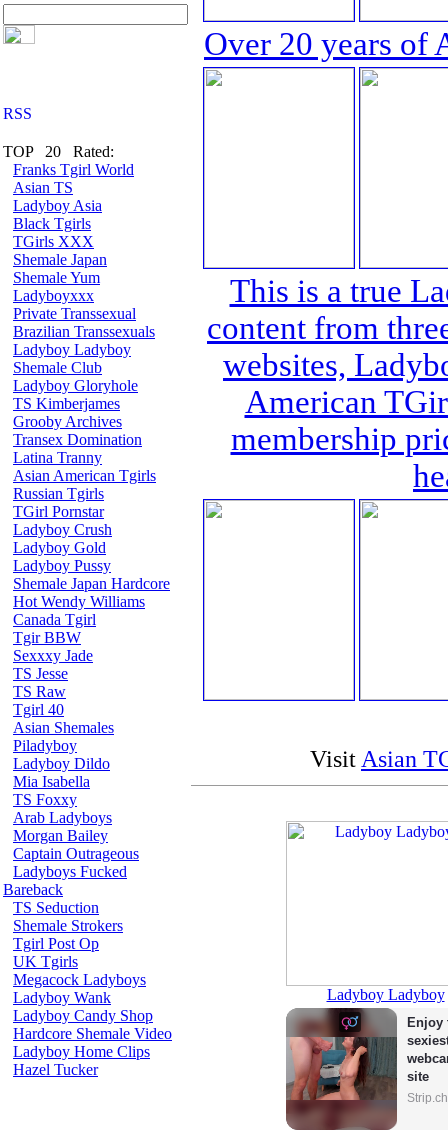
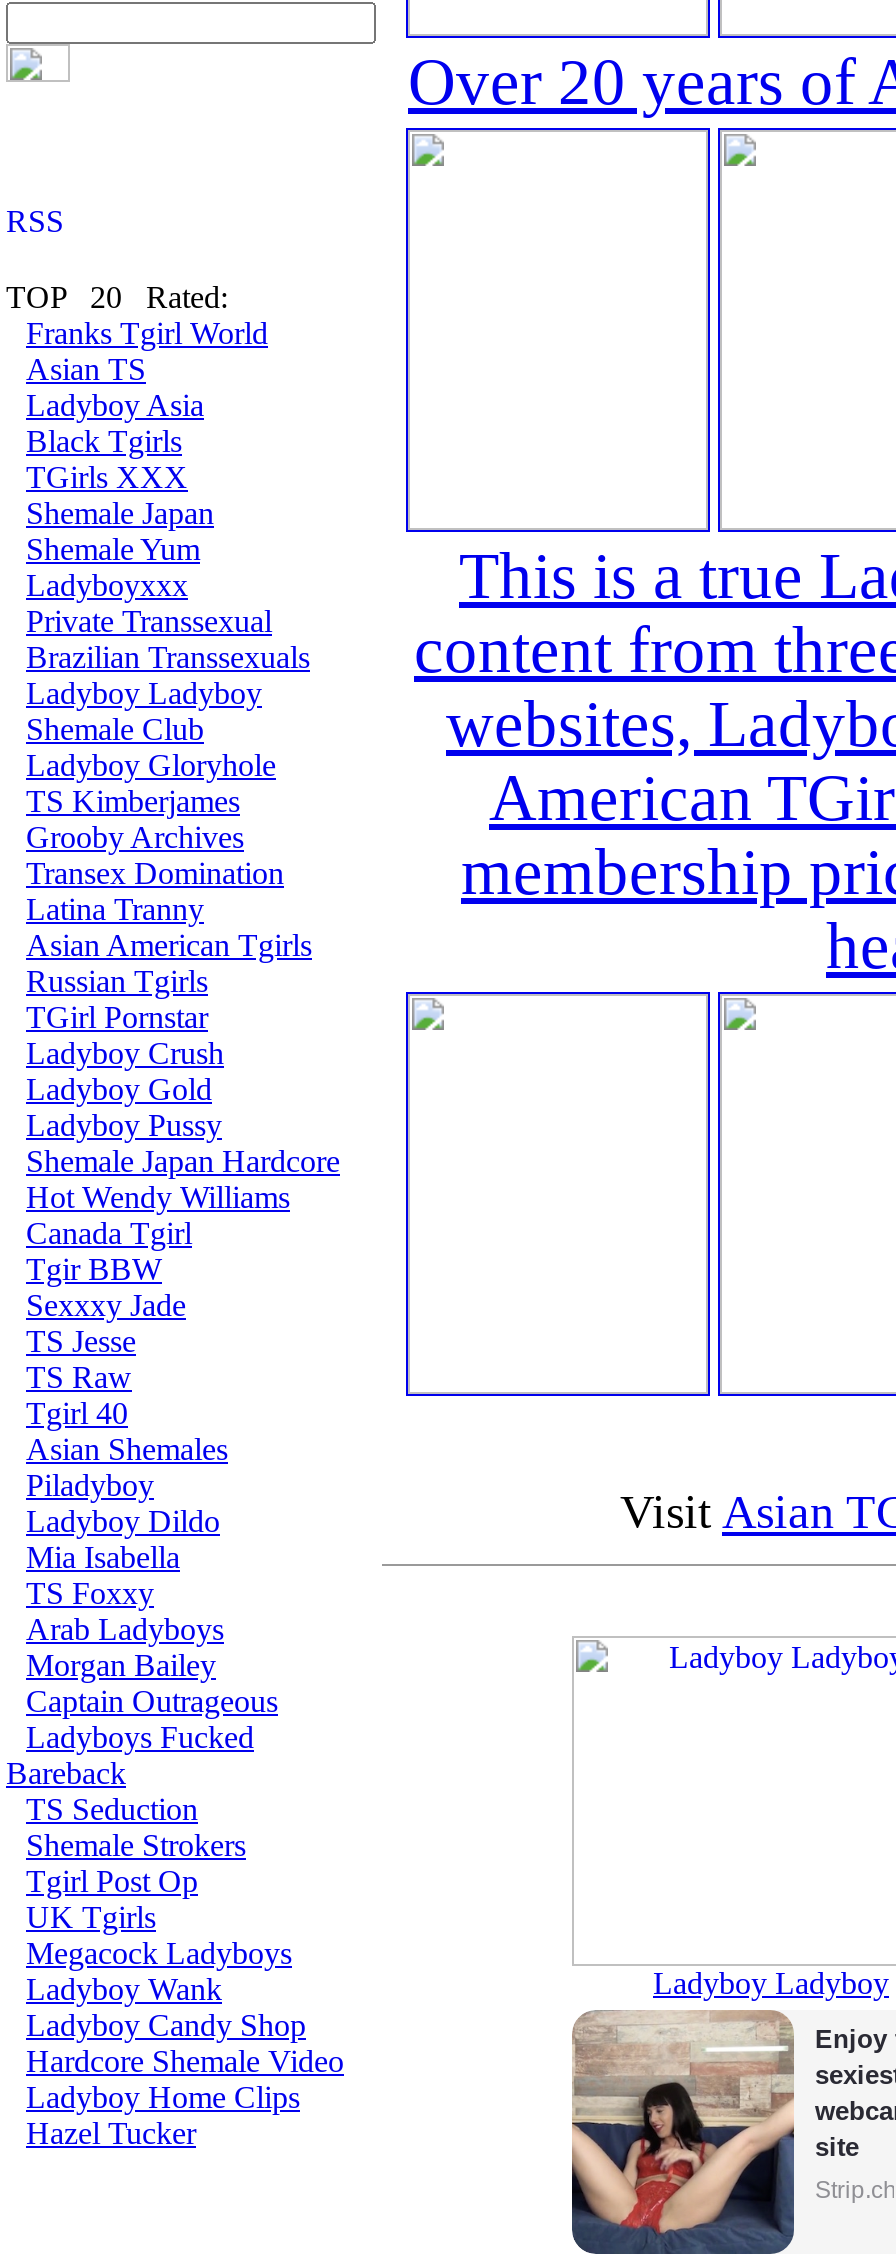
[285,1007,398,1130] [image] -> [570,2010,796,2254] [image]

